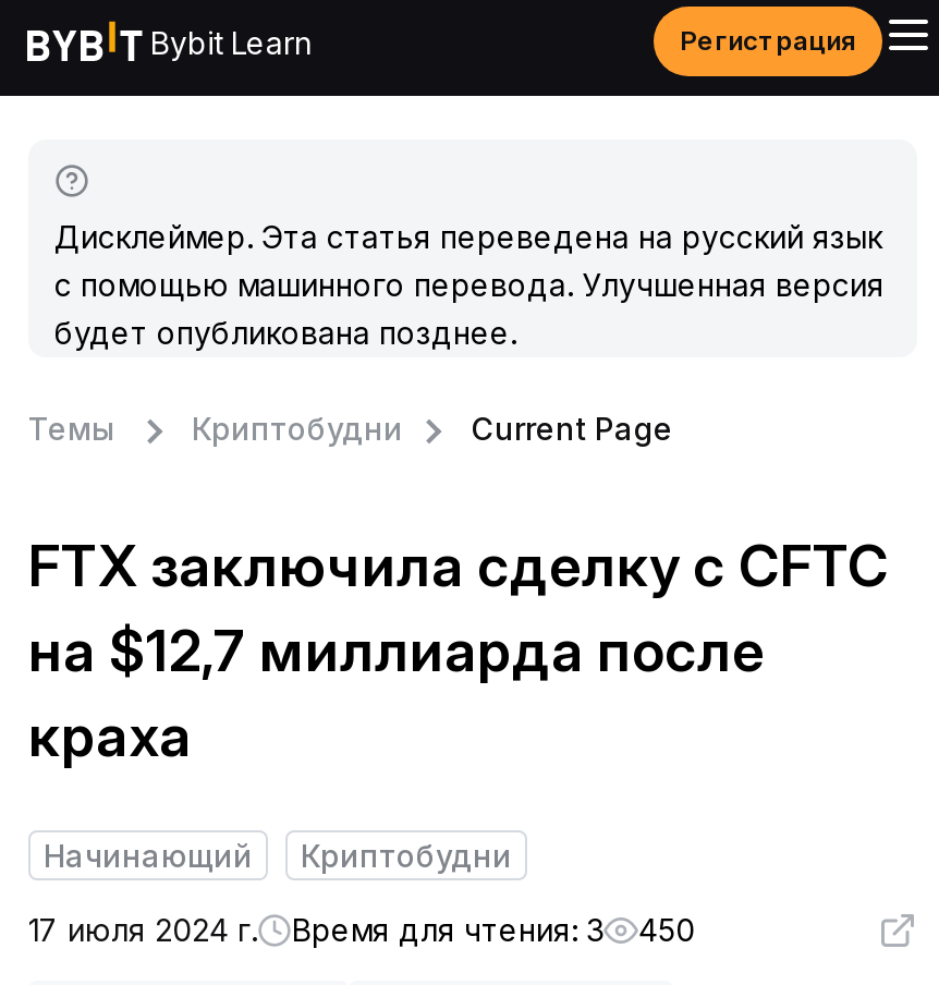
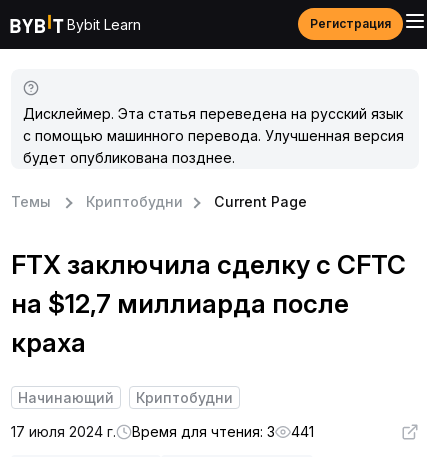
[638,911,695,948] 450 -> [291,423,314,440] 441

